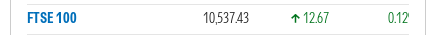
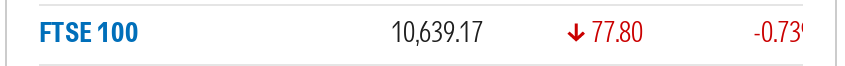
[203,9,249,27] 10,537.43 -> [391,14,483,50] 10,639.17
[303,9,329,27] 12.67 -> [591,14,643,50] 77.80
[388,9,417,27] 0.12% -> [753,14,819,50] -0.73%

